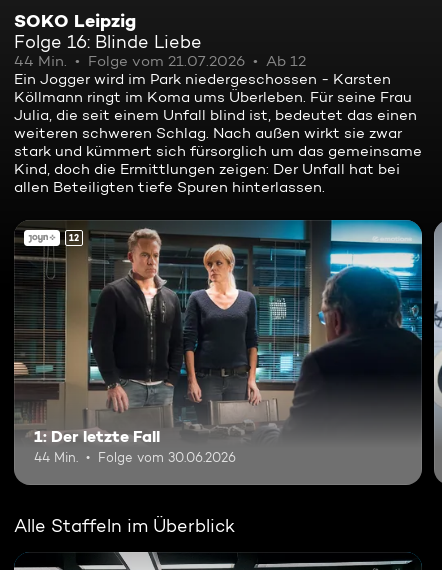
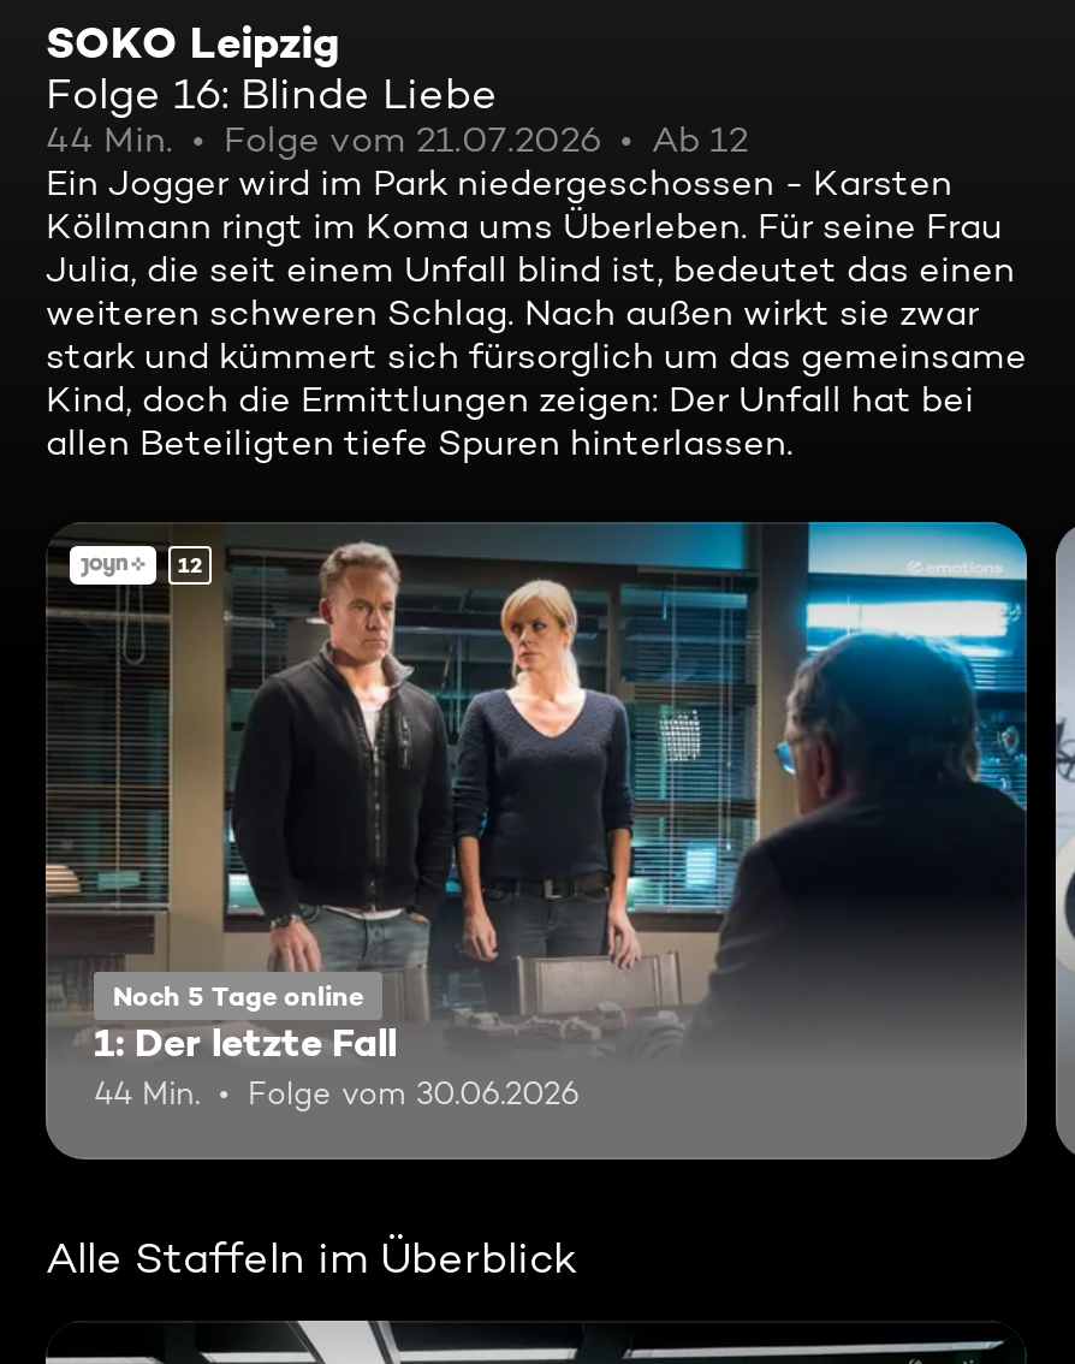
none -> [113,978,363,1012] Noch 5 Tage online

